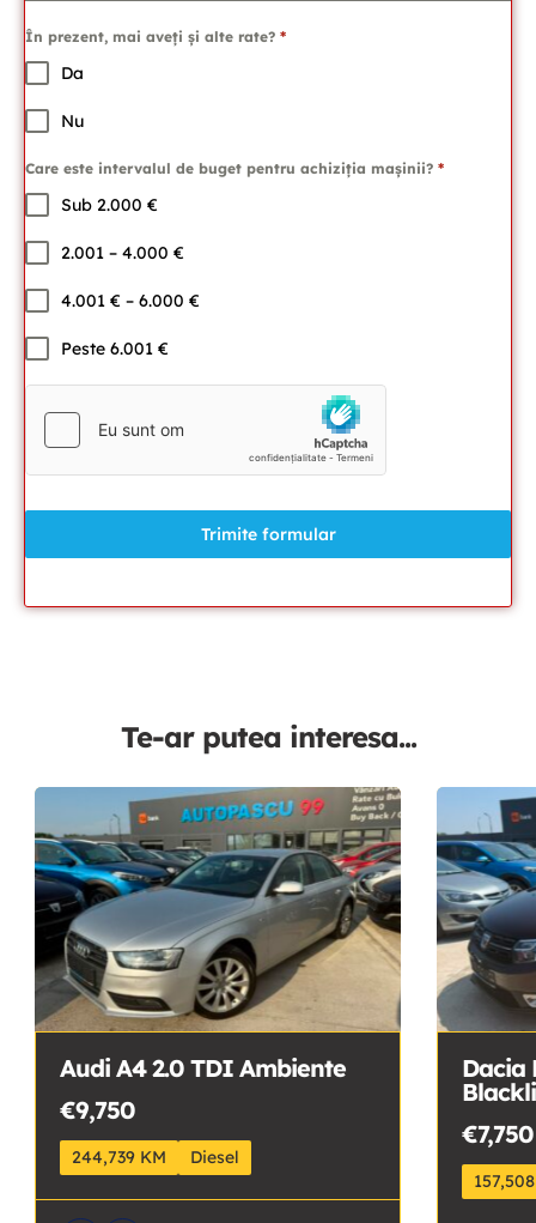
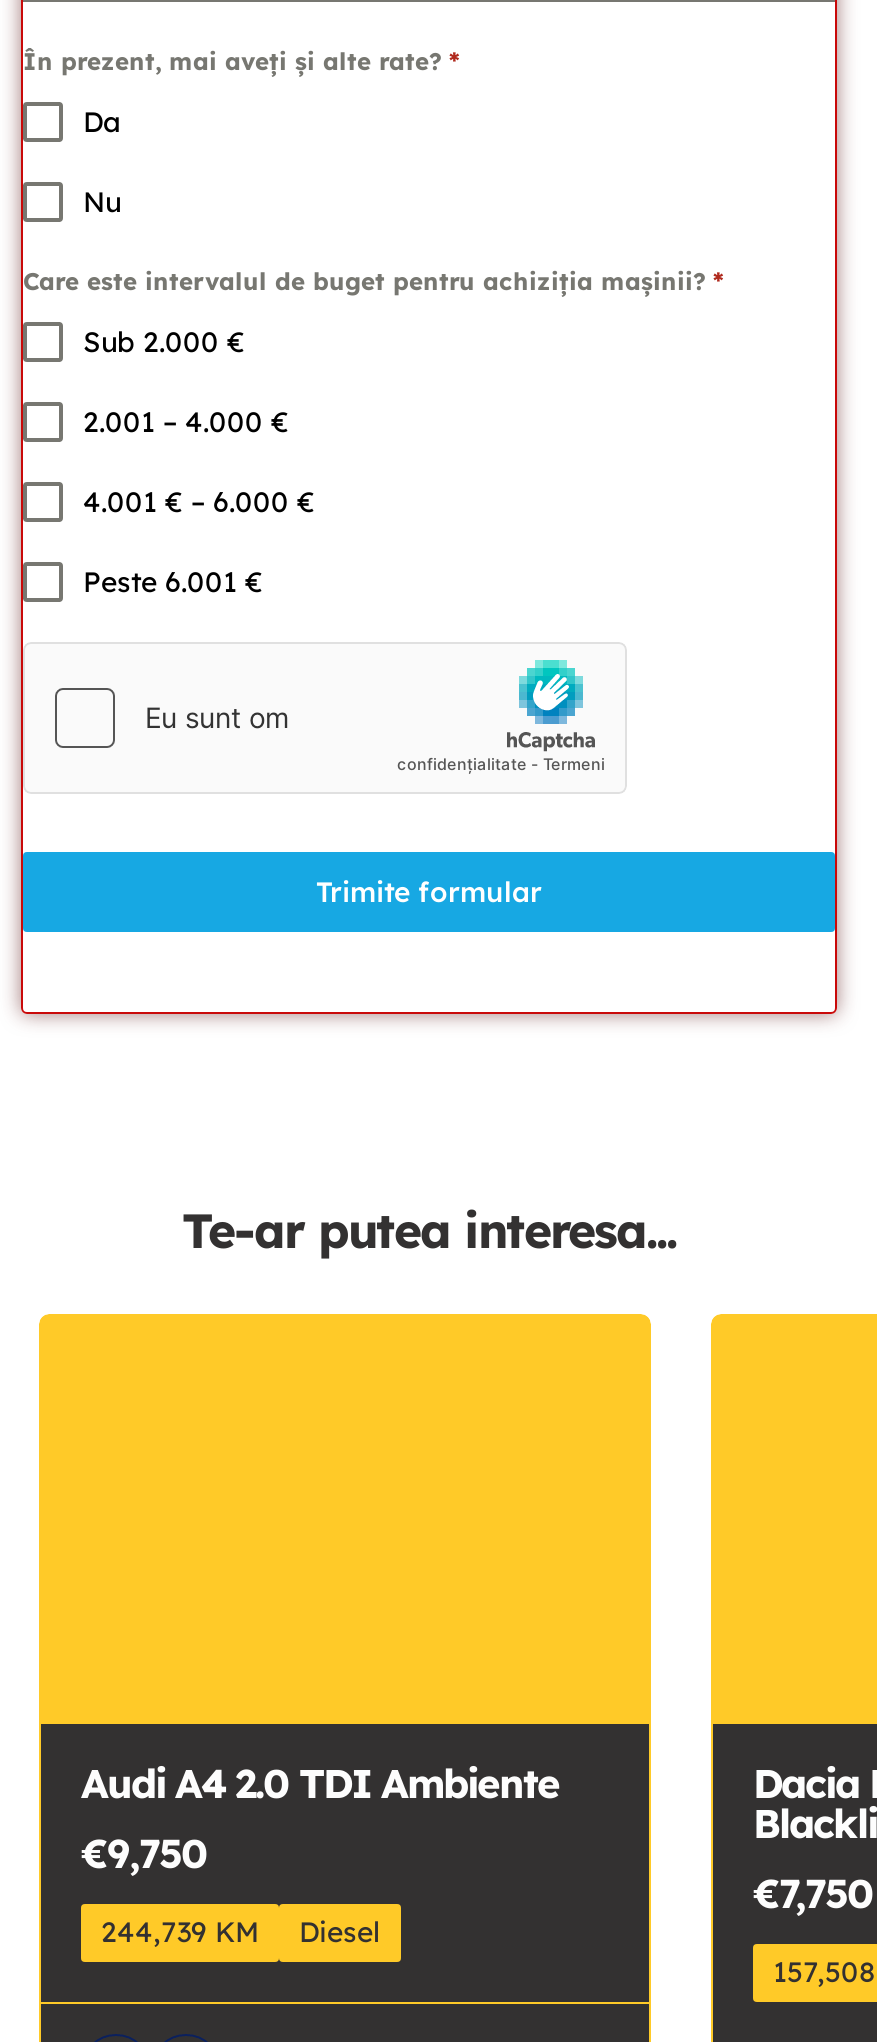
[33,786,402,1033] [image] -> none
[435,786,532,1033] [image] -> none

